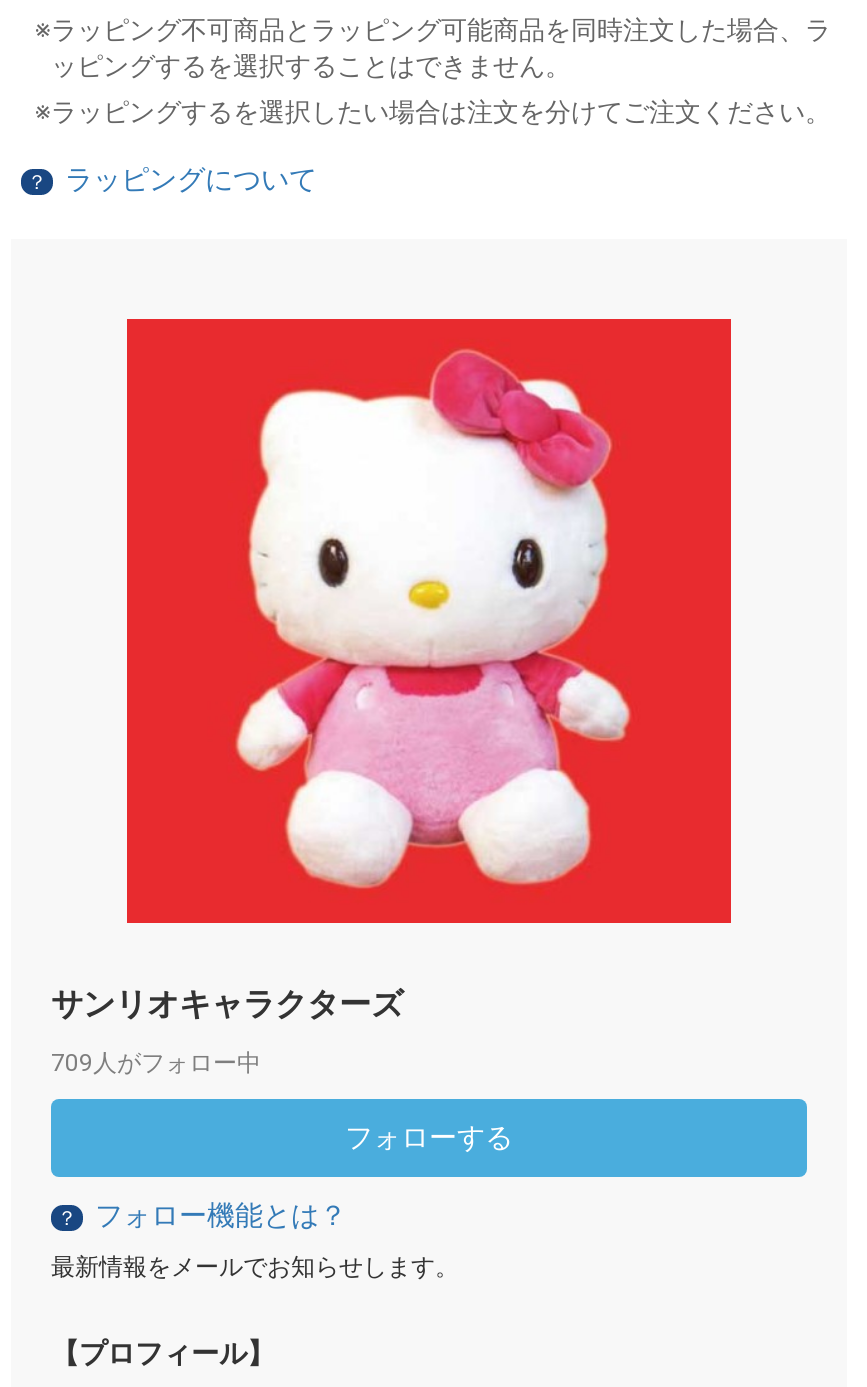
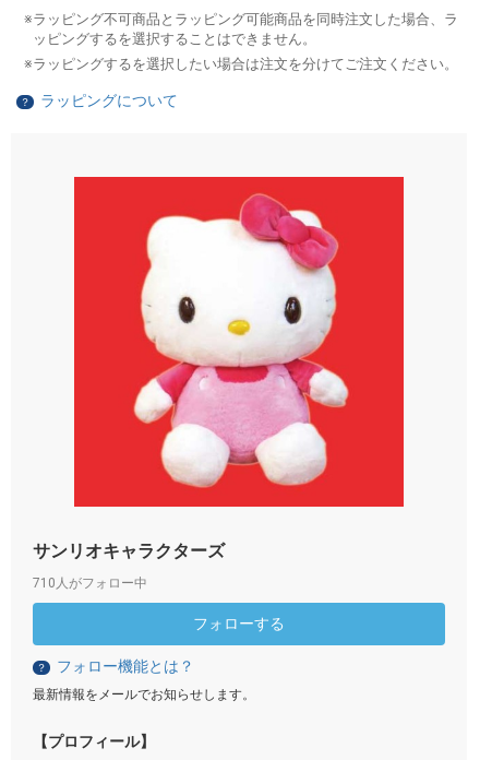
[51,1050,261,1078] 709人がフォロー中 -> [33,576,147,591] 710人がフォロー中

